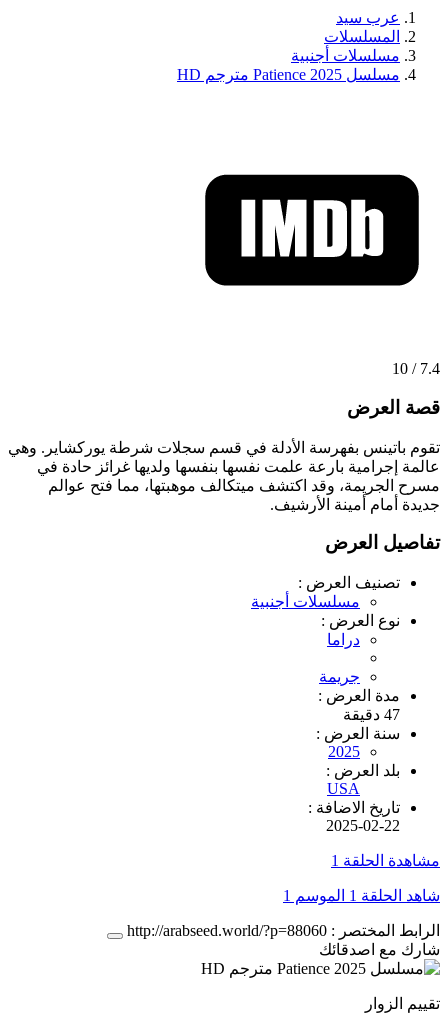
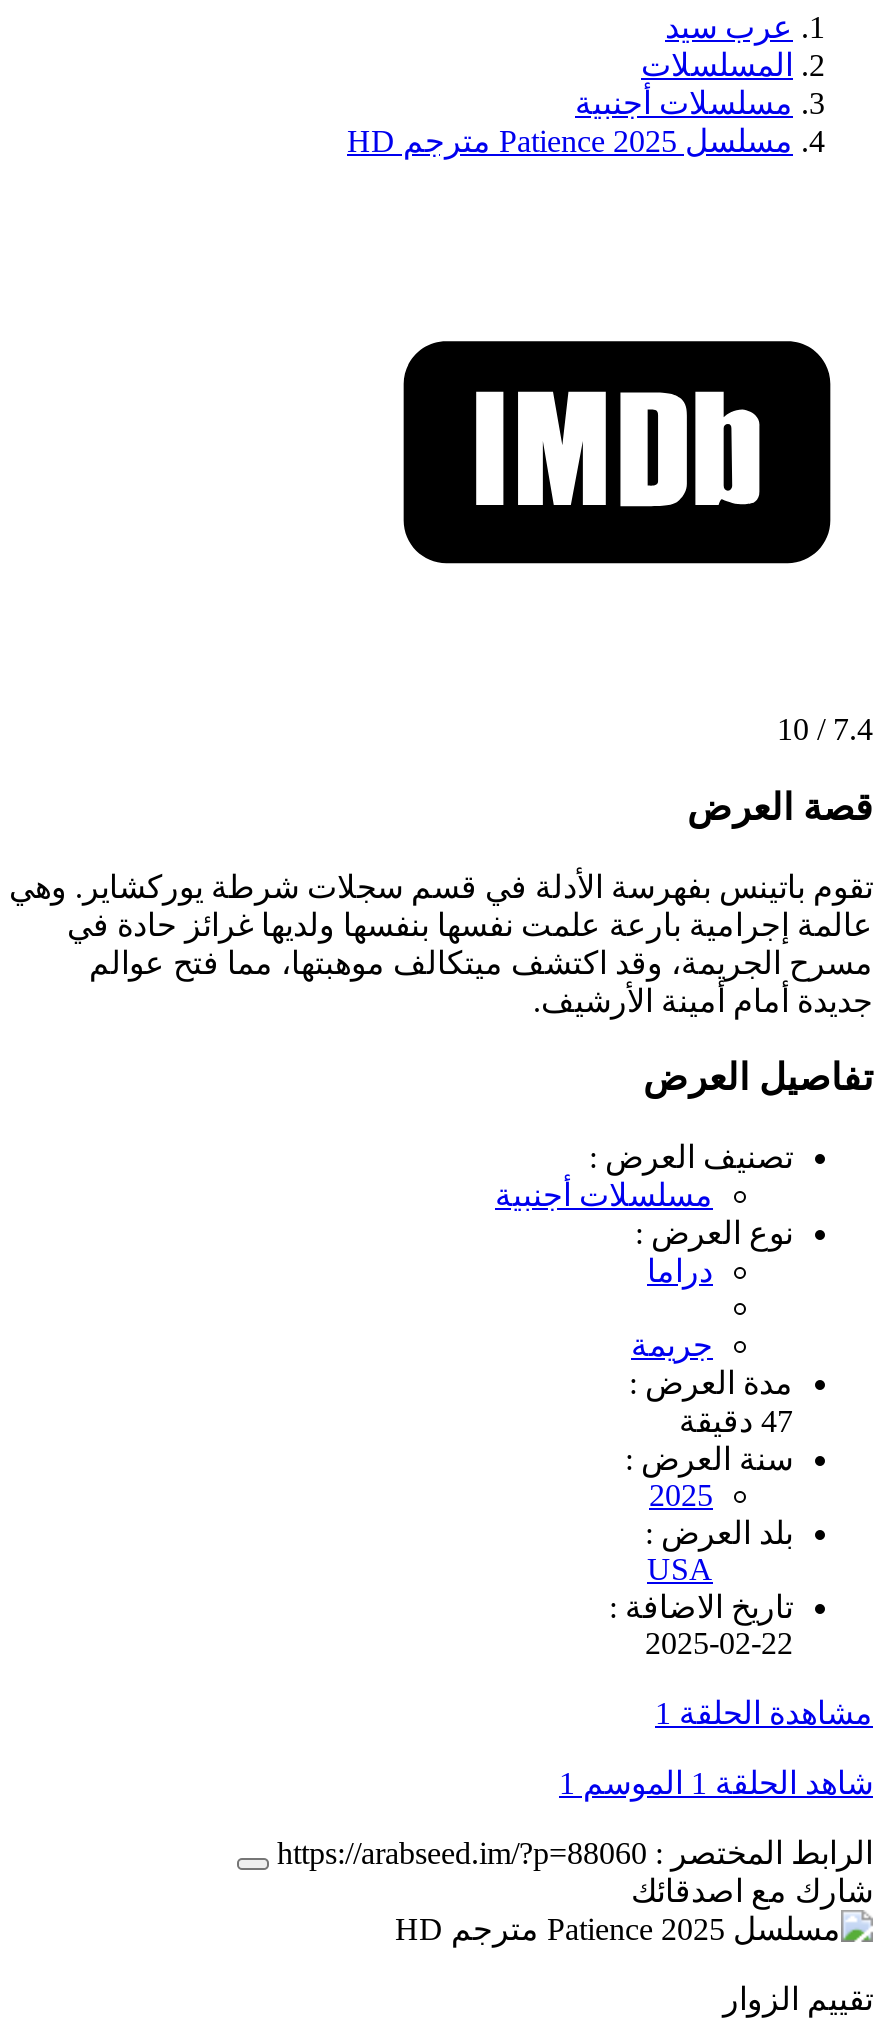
[127,922,440,939] الرابط المختصر : http://arabseed.world/?p=88060 -> [277,1836,873,1870] الرابط المختصر : https://arabseed.im/?p=88060

